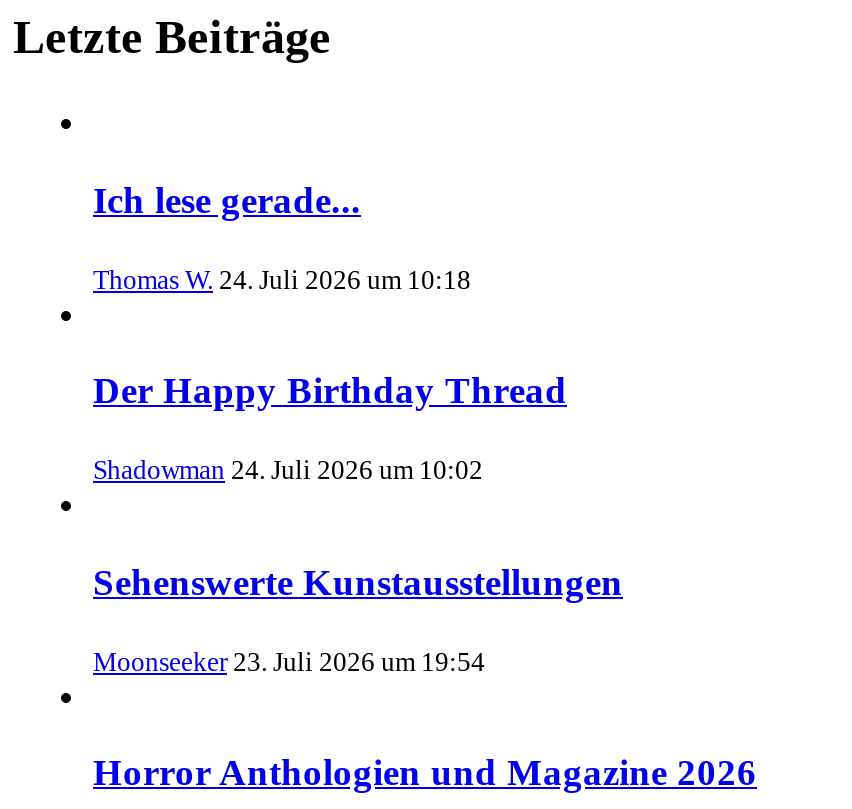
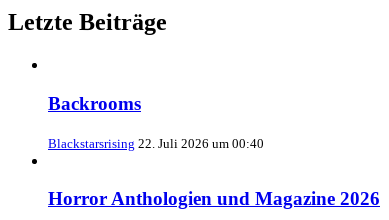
[93,179,623,676] Ich lese gerade... | Thomas W. 24. Juli 2026 um 10:18 | Der Happy Birthday Thread | Shadowman 24. Juli 2026 um 10:02 | Sehenswerte Kunstausstellungen | Moonseeker 23. Juli 2026 um 19:54 -> [48,93,264,151] Backrooms | Blackstarsrising 22. Juli 2026 um 00:40

